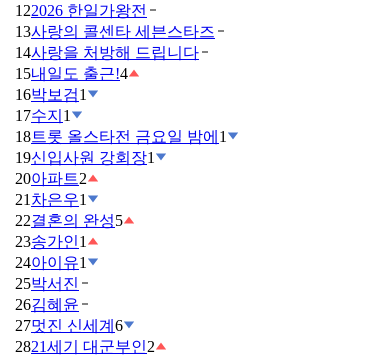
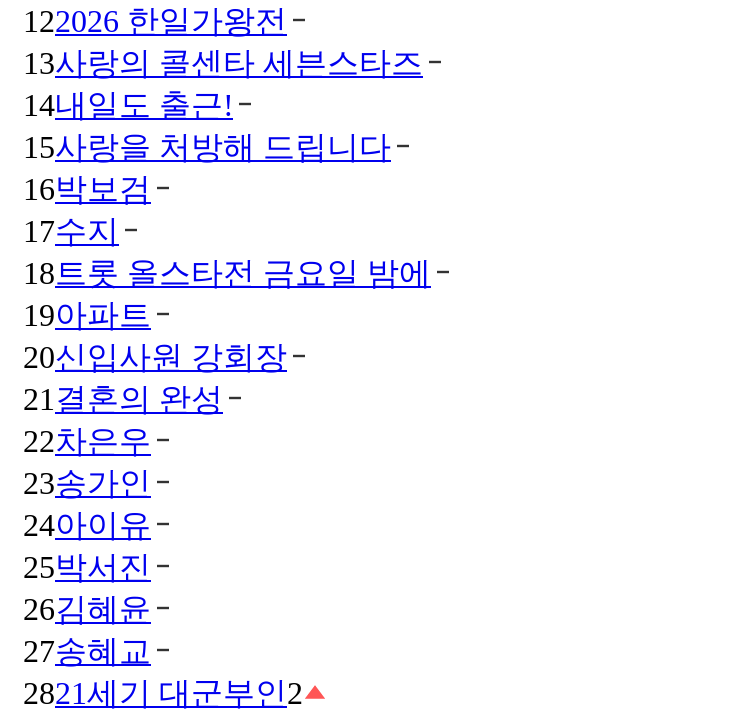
[15,44,227,271] 14사랑을 처방해 드립니다 | 15내일도 출근! 4 | 16박보검 1 | 17수지 1 | 18 트롯 올스타전 금요일 밤에 1 | 19신입사원 강회장1 | 20아파트 2 | 21 차은우 1 | 22 결혼의 완성 5 | 23송가인 1 | 24아이유 1 -> [23,87,431,541] 14내일도 출근! | 15사랑을 처방해 드립니다 | 16박보검 | 17수지 | 18 트롯 올스타전 금요일 밤에 | 19아파트 | 20신입사원 강회장 | 21 결혼의 완성 | 22차은우 | 23송가인 | 24아이유
[15,317,123,334] 27멋진 신세계 6 -> [23,633,151,667] 27송혜교

